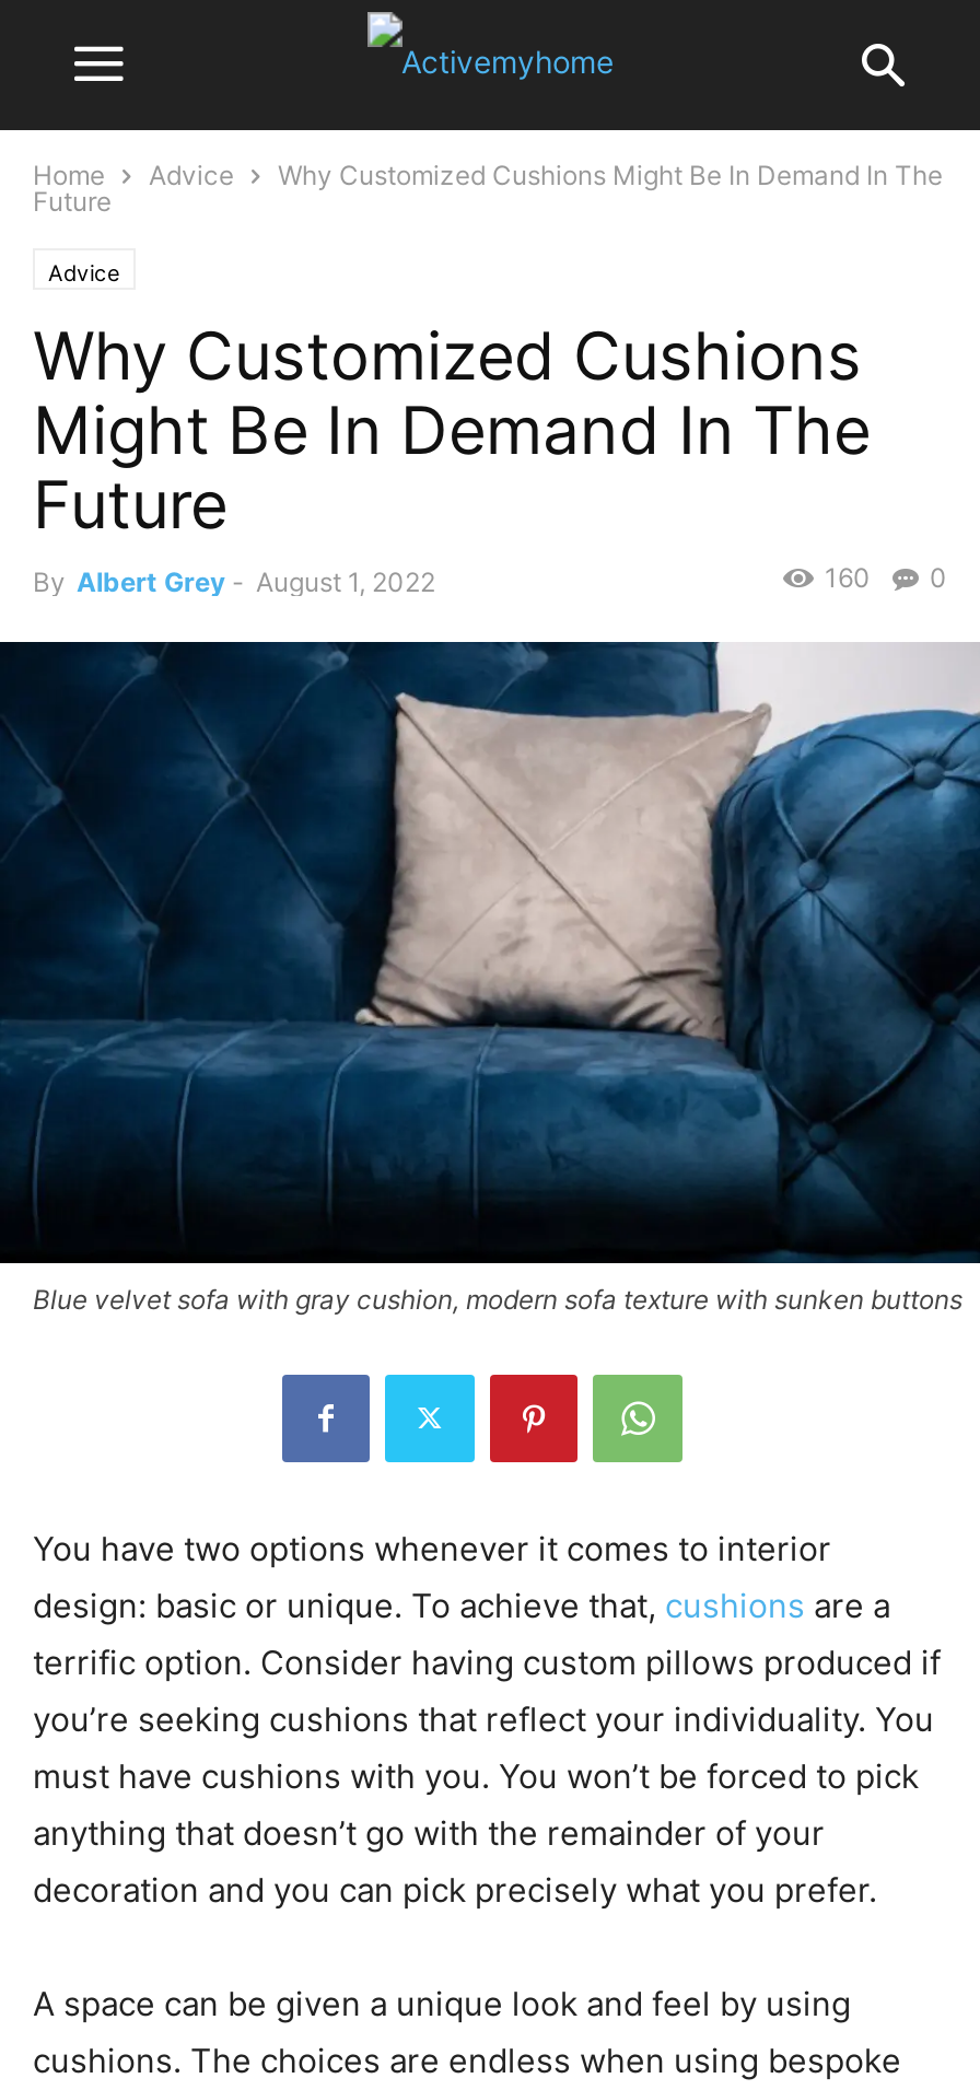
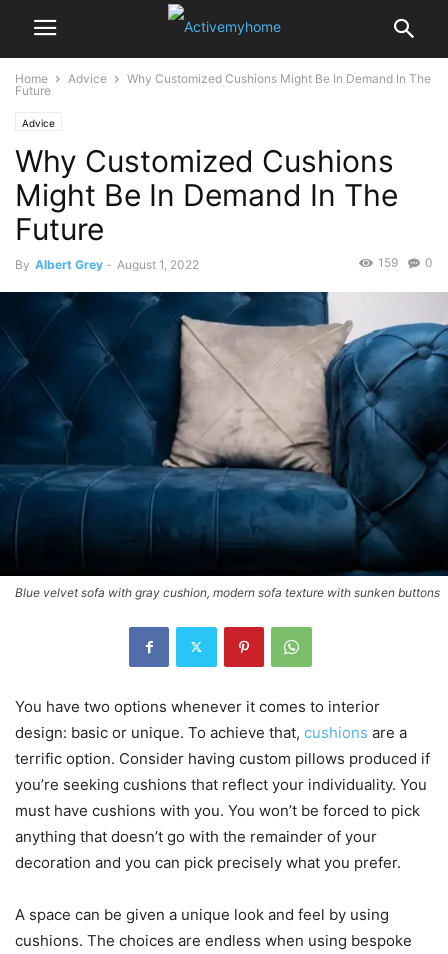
[825,561,947,594] 160 0 -> [378,255,433,270] 159 0

